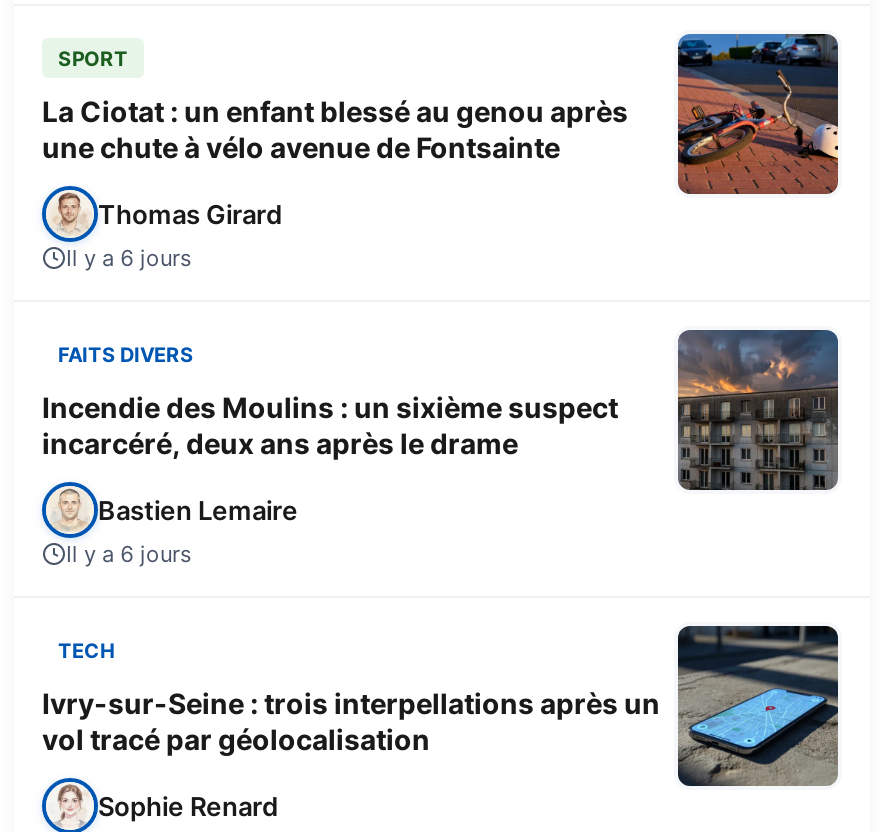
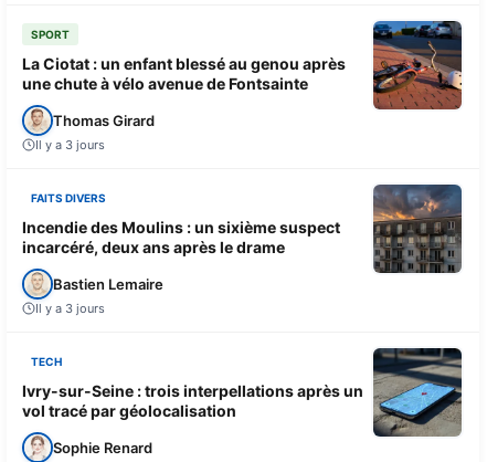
[66,243,192,271] Il y a 6 jours -> [35,137,105,152] Il y a 3 jours
[66,539,192,567] Il y a 6 jours -> [35,300,105,316] Il y a 3 jours

